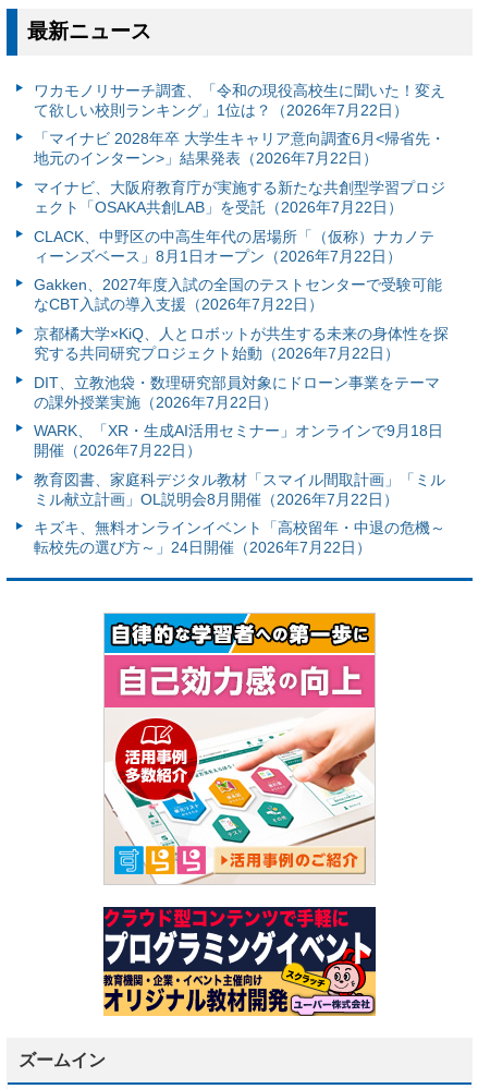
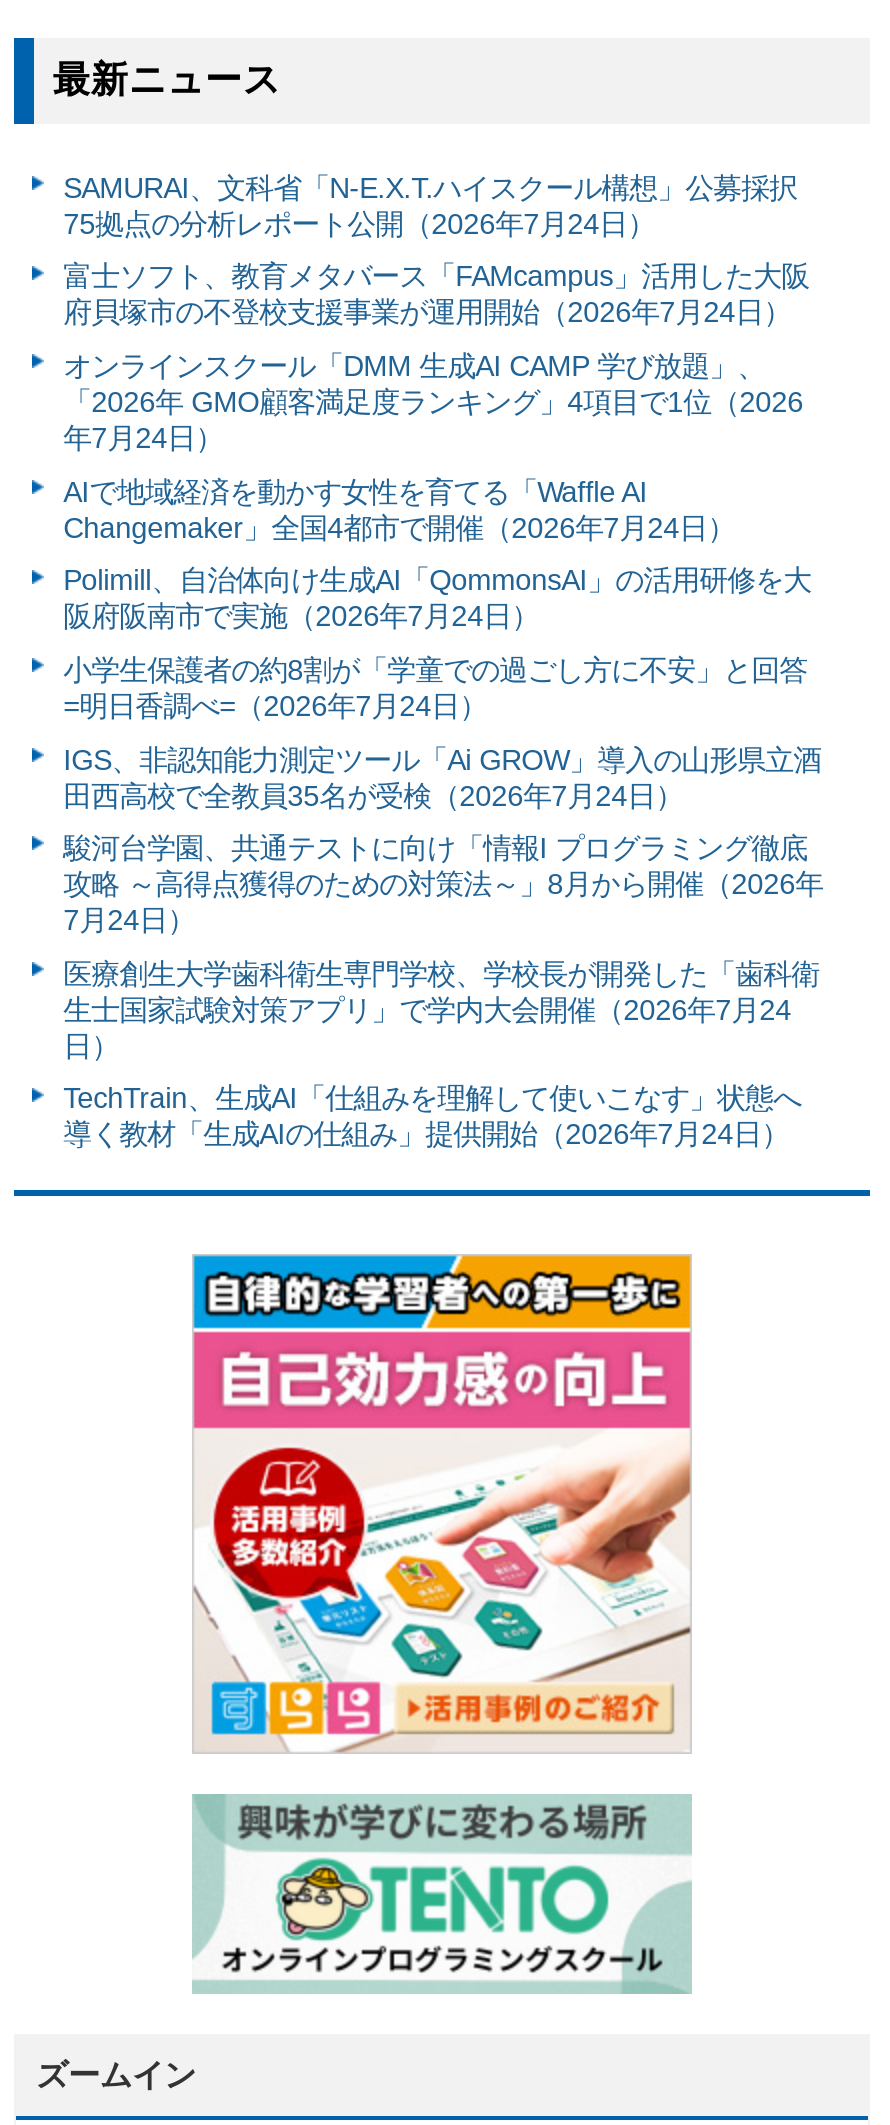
[33,82,445,119] ワカモノリサーチ調査、「令和の現役高校生に聞いた！変え | て欲しい校則ランキング」1位は？（2026年7月22日） -> [63,172,797,240] SAMURAI、文科省「N-E.X.T.ハイスクール構想」公募採択 | 75拠点の分析レポート公開（2026年7月24日）
[33,130,445,167] 「マイナビ 2028年卒 大学生キャリア意向調査6月<帰省先・ | 地元のインターン>」結果発表（2026年7月22日） -> [63,261,809,329] 富⼠ソフト、教育メタバース「FAMcampus」活用した大阪 | 府貝塚市の不登校支援事業が運用開始（2026年7月24日）
[33,179,445,216] マイナビ、大阪府教育庁が実施する新たな共創型学習プロジ | ェクト「OSAKA共創LAB」を受託（2026年7月22日） -> [63,350,803,454] オンラインスクール「DMM 生成AI CAMP 学び放題」、 | 「2026年 GMO顧客満足度ランキング」4項目で1位（2026 | 年7月24日）
[33,227,434,264] CLACK、中野区の中高生年代の居場所「（仮称）ナカノテ | ィーンズベース」8月1日オープン（2026年7月22日） -> [63,475,735,543] AIで地域経済を動かす女性を育てる「Waffle AI | Changemaker」全国4都市で開催（2026年7月24日）
[33,276,442,313] Gakken、2027年度入試の全国のテストセンターで受験可能 | なCBT入試の導入支援（2026年7月22日） -> [63,565,811,633] Polimill、自治体向け生成AI「QommonsAI」の活用研修を大 | 阪府阪南市で実施（2026年7月24日）
[33,325,448,362] 京都橘大学×KiQ、人とロボットが共生する未来の身体性を探 | 究する共同研究プロジェクト始動（2026年7月22日） -> [63,654,807,722] 小学生保護者の約8割が「学童での過ごし方に不安」と回答 | =明日香調べ=（2026年7月24日）
[33,373,439,410] DIT、立教池袋・数理研究部員対象にドローン事業をテーマ | の課外授業実施（2026年7月22日） -> [63,743,821,811] IGS、非認知能力測定ツール「Ai GROW」導入の山形県立酒 | 田西高校で全教員35名が受検（2026年7月24日）
[33,422,443,459] WARK、「XR・生成AI活用セミナー」オンラインで9月18日 | 開催（2026年7月22日） -> [63,832,823,936] 駿河台学園、共通テストに向け「情報I プログラミング徹底 | 攻略 ～高得点獲得のための対策法～」8月から開催（2026年 | 7月24日）
[33,471,445,508] 教育図書、家庭科デジタル教材「スマイル間取計画」「ミル | ミル献立計画」OL説明会8月開催（2026年7月22日） -> [63,958,819,1062] 医療創生大学歯科衛生専門学校、学校長が開発した「歯科衛 | 生士国家試験対策アプリ」で学内大会開催（2026年7月24 | 日）
[33,519,445,556] キズキ、無料オンラインイベント「高校留年・中退の危機～ | 転校先の選び方～」24日開催（2026年7月22日） -> [63,1083,801,1151] TechTrain、生成AI「仕組みを理解して使いこなす」状態へ | 導く教材「生成AIの仕組み」提供開始（2026年7月24日）
[102,906,377,1017] [image] -> [192,1794,692,1994] [image]

